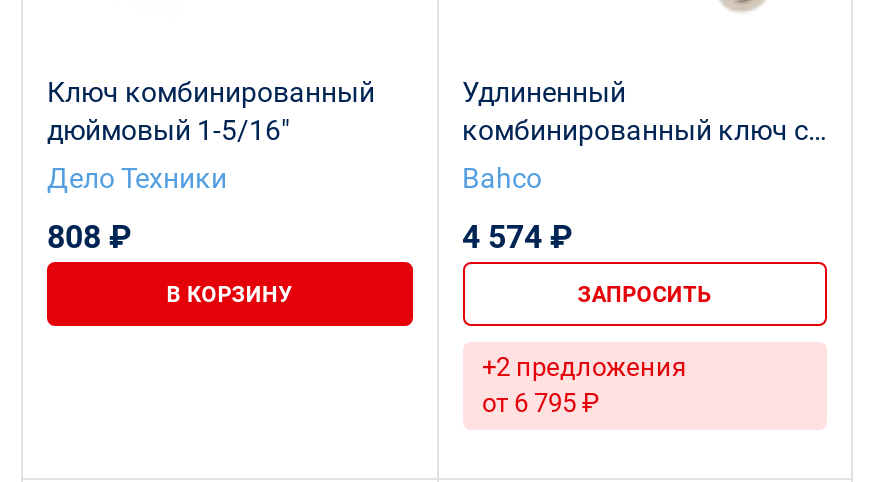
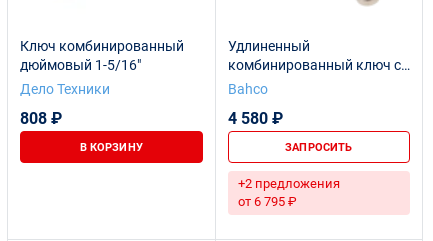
[462,218,572,256] 4 574 ₽ -> [227,109,282,128] 4 580 ₽

